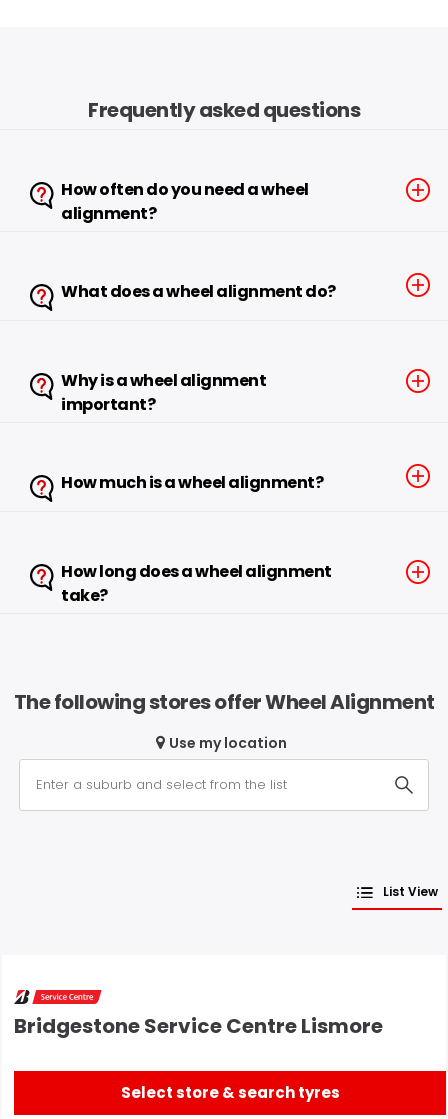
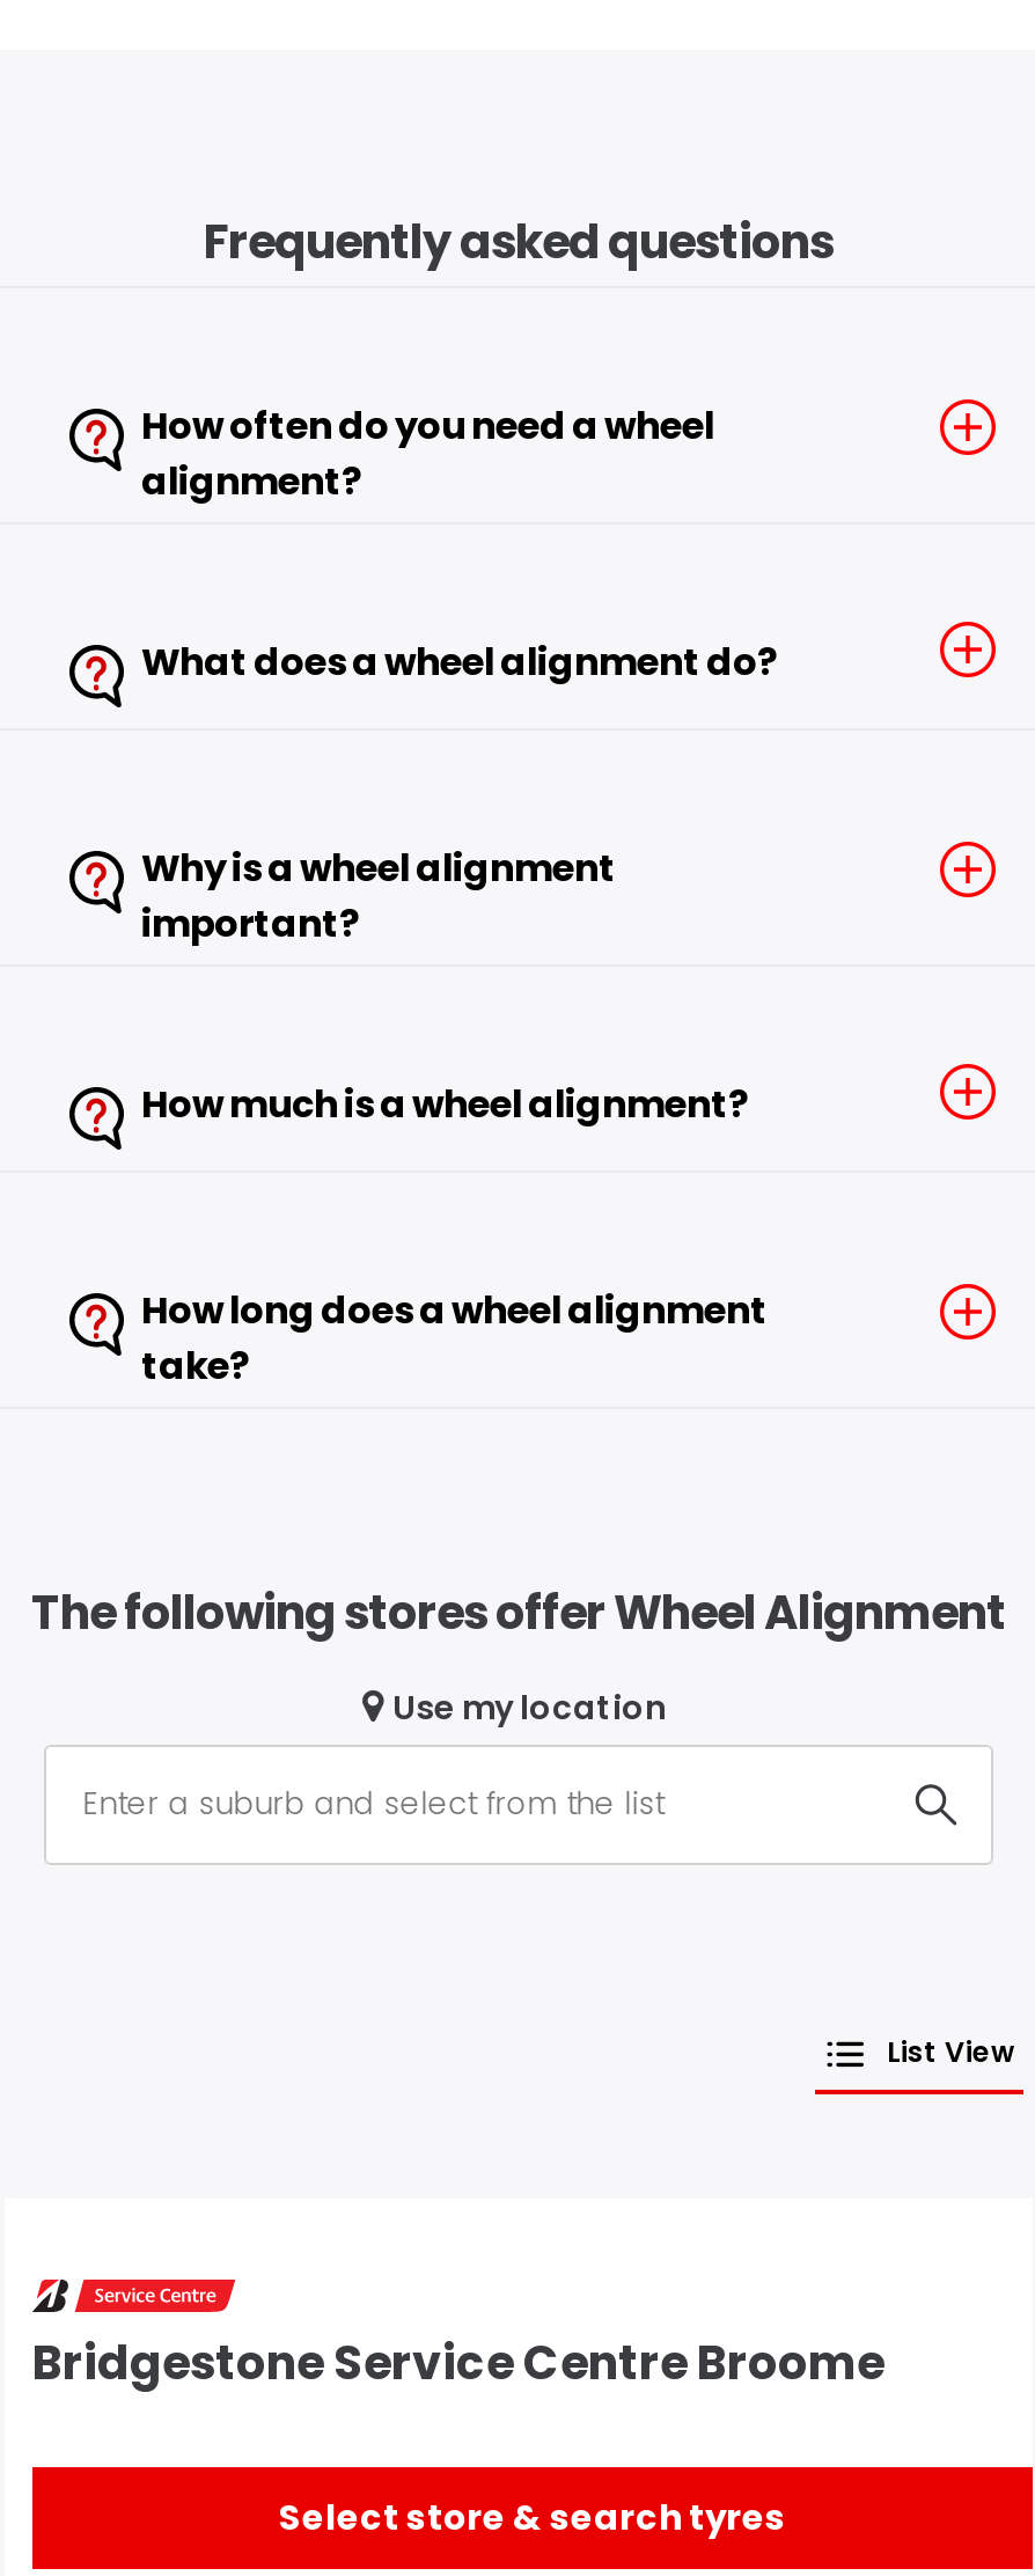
[14,1012,383,1040] Bridgestone Service Centre Lismore -> [32,2332,884,2397] Bridgestone Service Centre Broome

